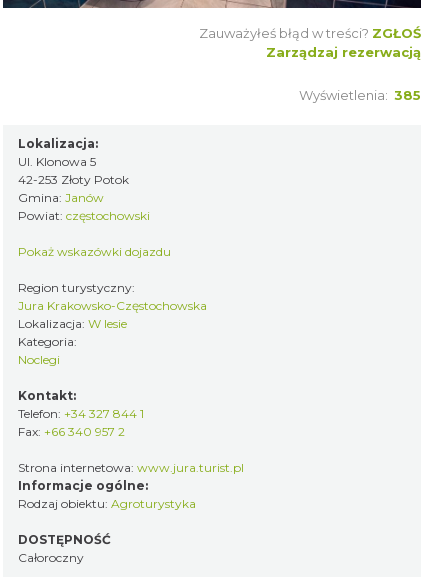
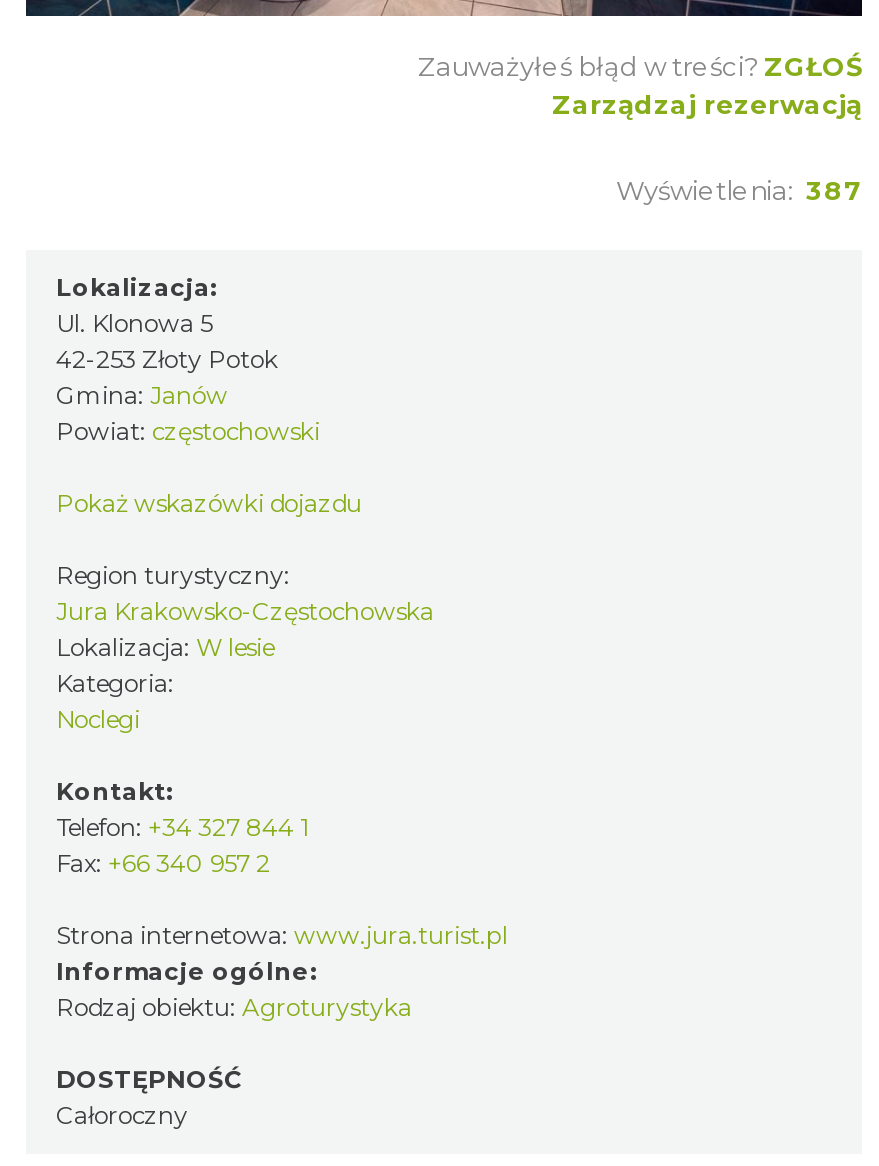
[299,87,421,103] Wyświetlenia: 385 -> [616,173,862,205] Wyświetlenia: 387

